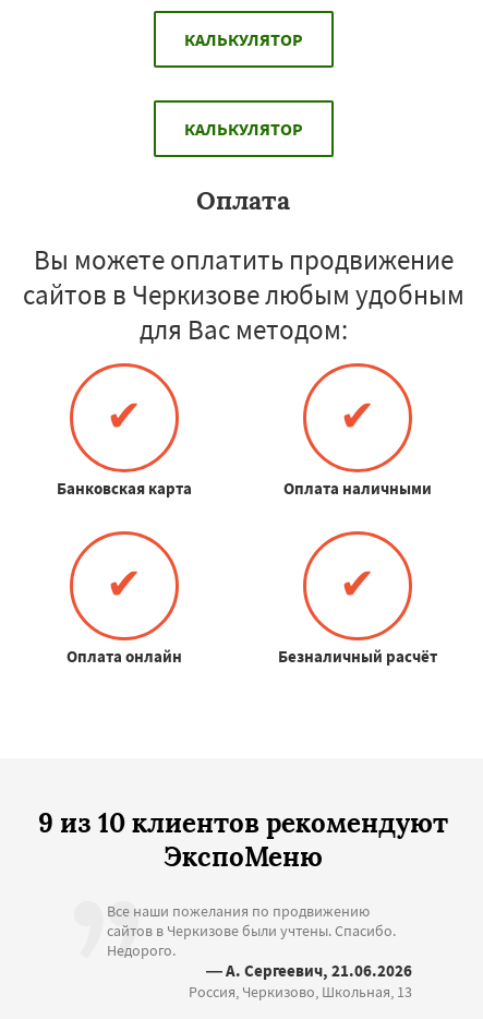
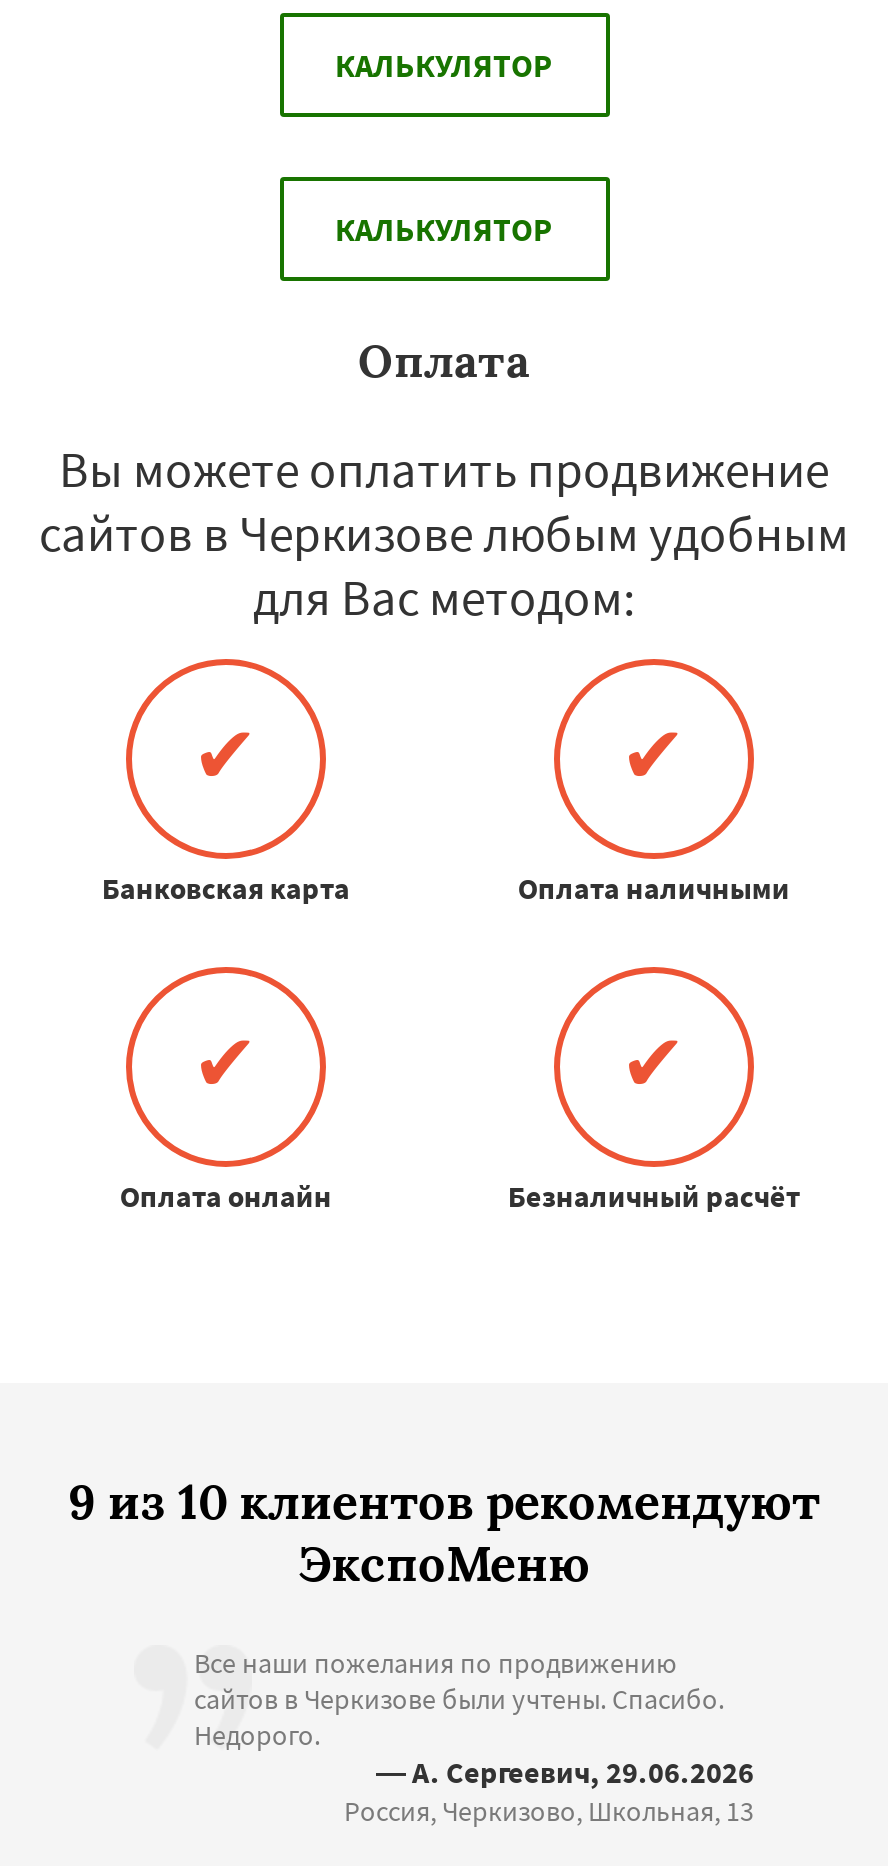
[206,960,412,981] — А. Сергеевич, 21.06.2026 -> [376,1753,754,1791] — А. Сергеевич, 29.06.2026

